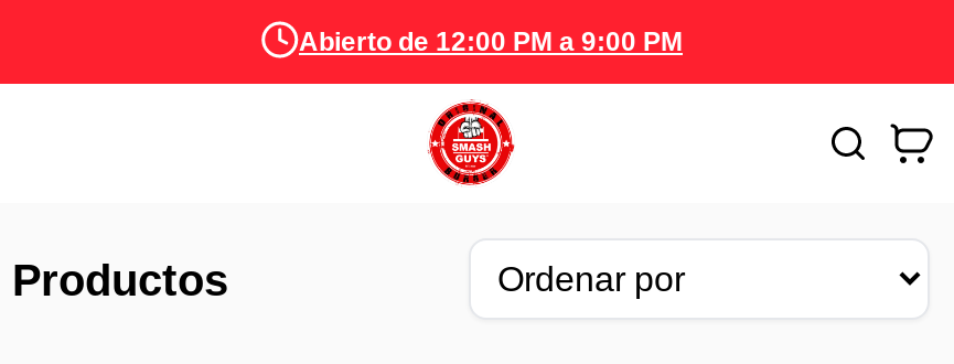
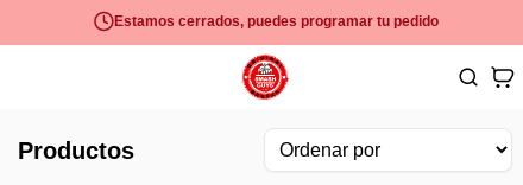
[299,26,683,57] Abierto de 12:00 PM a 9:00 PM -> [114,12,438,29] Estamos cerrados, puedes programar tu pedido

